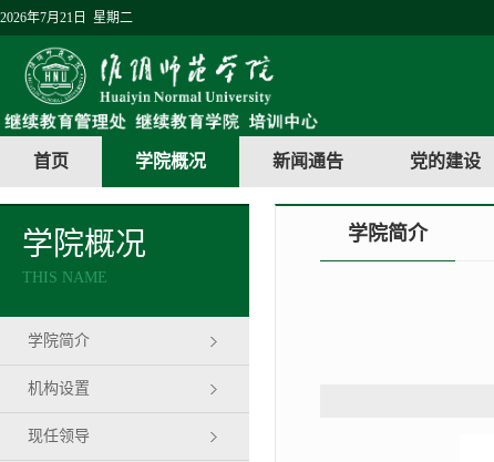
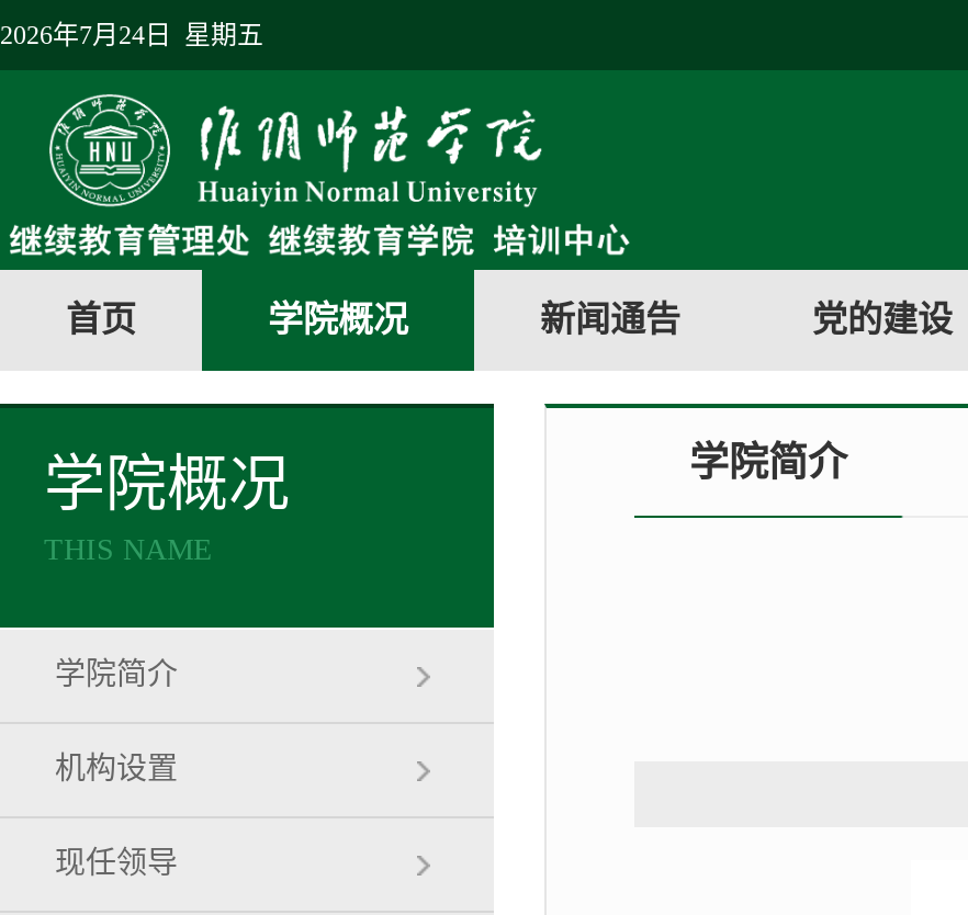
[0,10,133,25] 2026年7月21日 星期二 -> [0,20,263,50] 2026年7月24日 星期五

